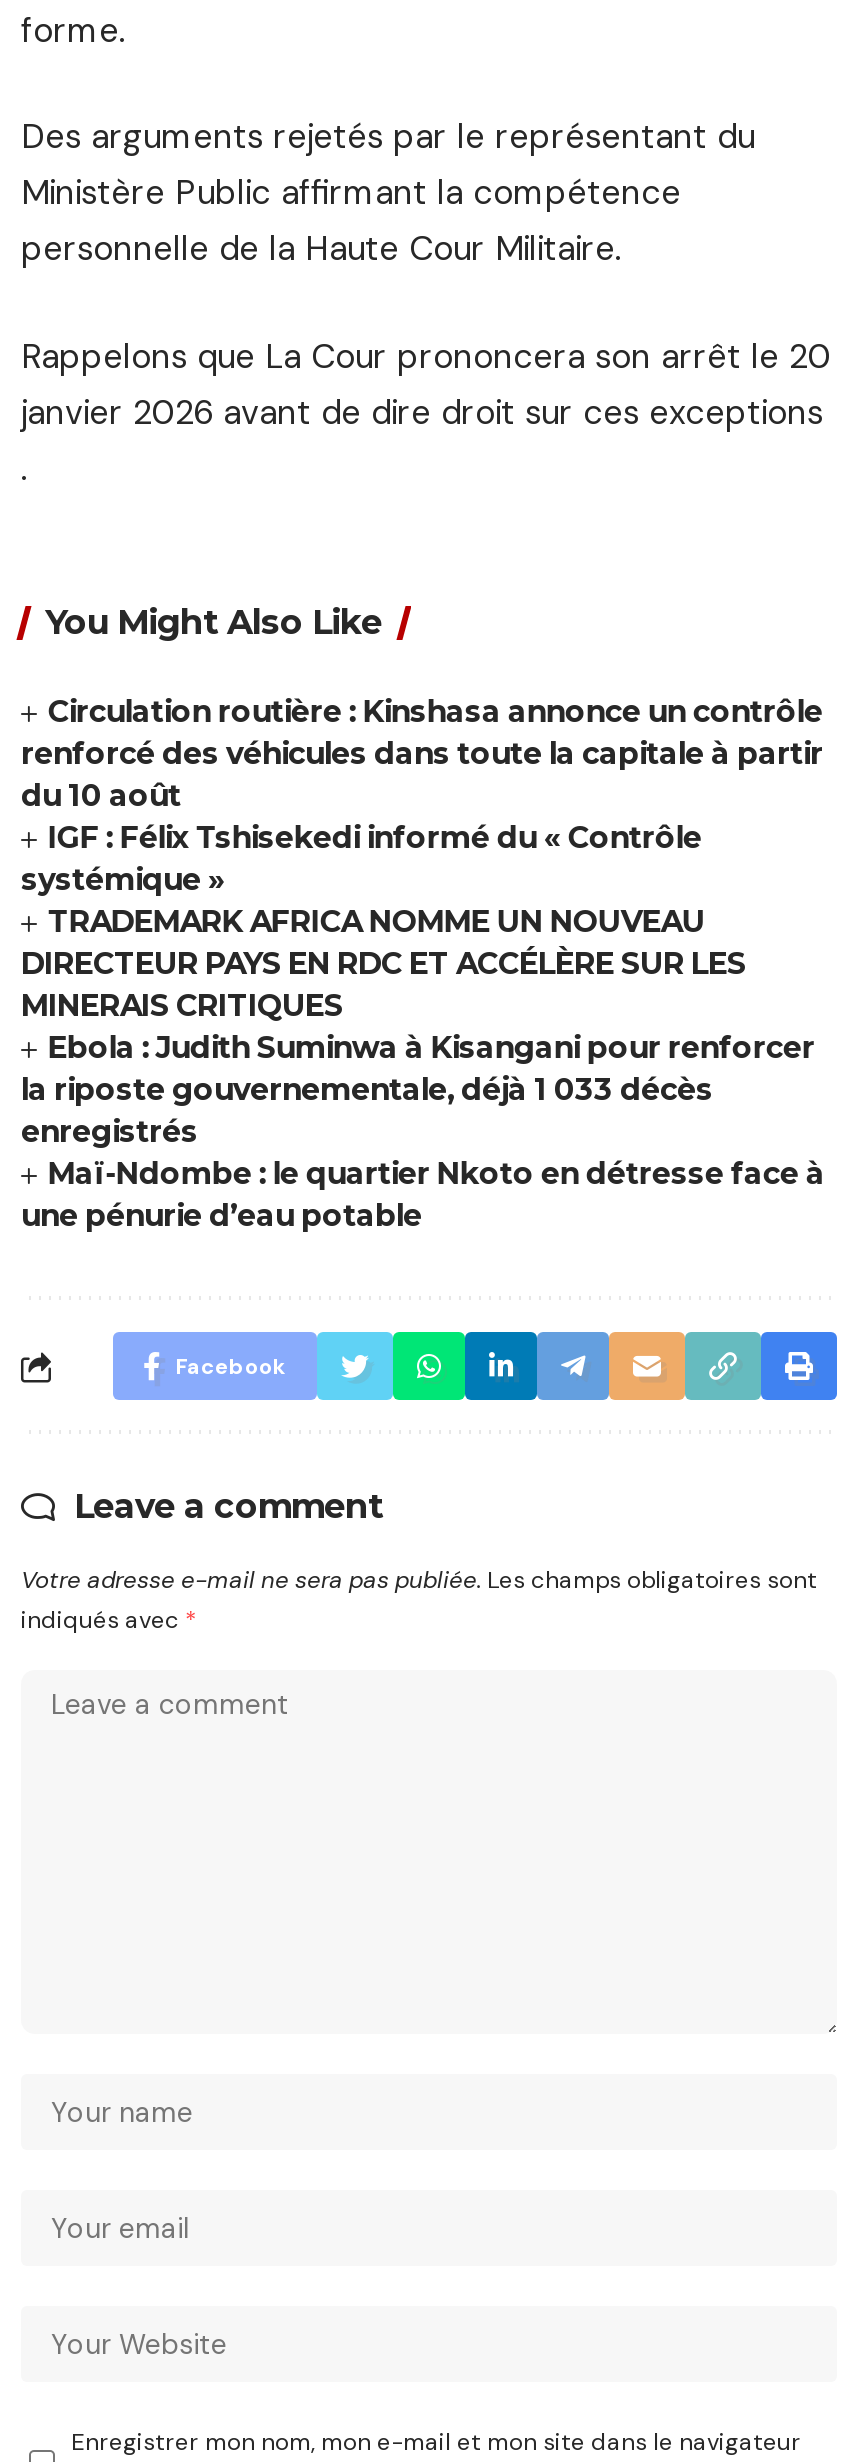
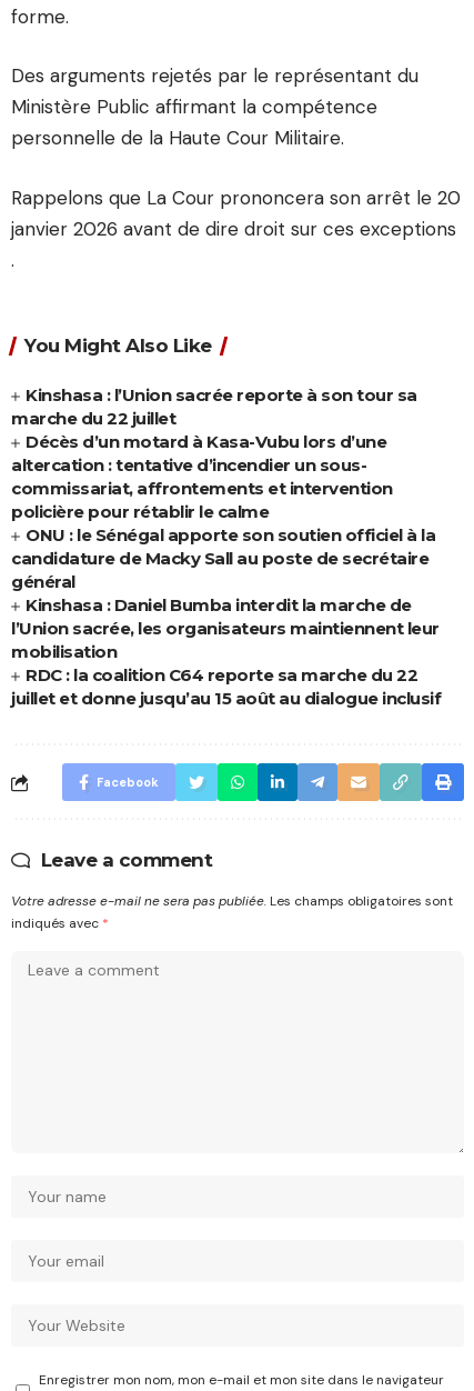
[21,692,825,1234] Circulation routière : Kinshasa annonce un contrôle | renforcé des véhicules dans toute la capitale à partir | du 10 août | IGF : Félix Tshisekedi informé du « Contrôle | systémique » | TRADEMARK AFRICA NOMME UN NOUVEAU | DIRECTEUR PAYS EN RDC ET ACCÉLÈRE SUR LES | MINERAIS CRITIQUES | Ebola : Judith Suminwa à Kisangani pour renforcer | la riposte gouvernementale, déjà 1 033 décès | enregistrés | Maï-Ndombe : le quartier Nkoto en détresse face à | une pénurie d’eau potable -> [11,385,441,709] Kinshasa : l’Union sacrée reporte à son tour sa | marche du 22 juillet | Décès d’un motard à Kasa-Vubu lors d’une | altercation : tentative d’incendier un sous- | commissariat, affrontements et intervention | policière pour rétablir le calme | ONU : le Sénégal apporte son soutien officiel à la | candidature de Macky Sall au poste de secrétaire | général | Kinshasa : Daniel Bumba interdit la marche de | l’Union sacrée, les organisateurs maintiennent leur | mobilisation | RDC : la coalition C64 reporte sa marche du 22 | juillet et donne jusqu’au 15 août au dialogue inclusif

